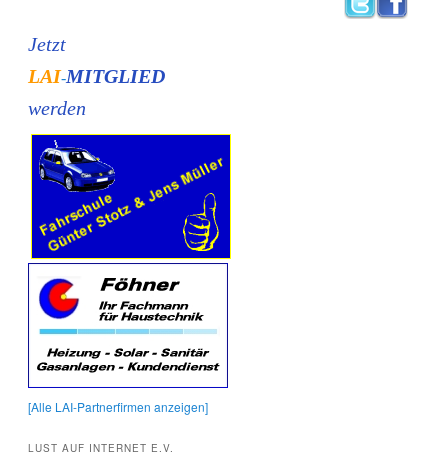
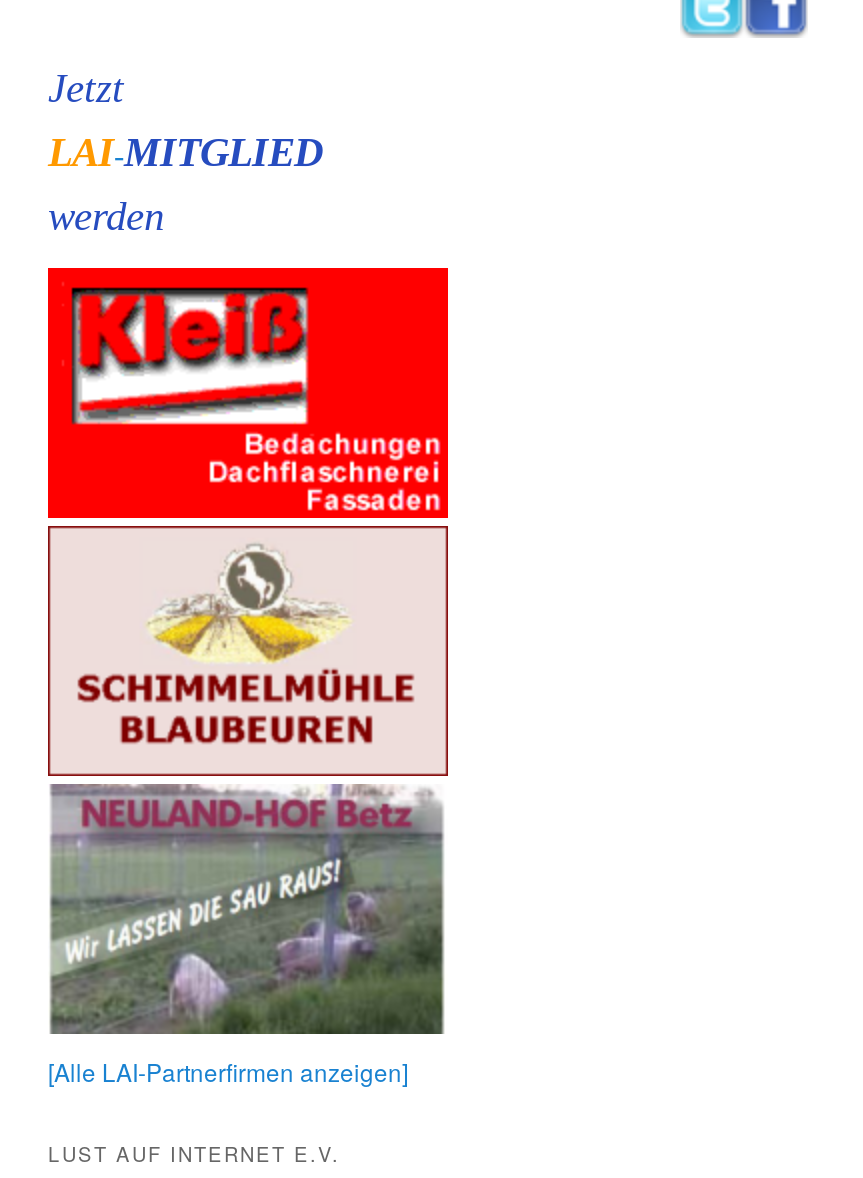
[27,133,232,389] [image] -> [46,266,450,1036] [image]

